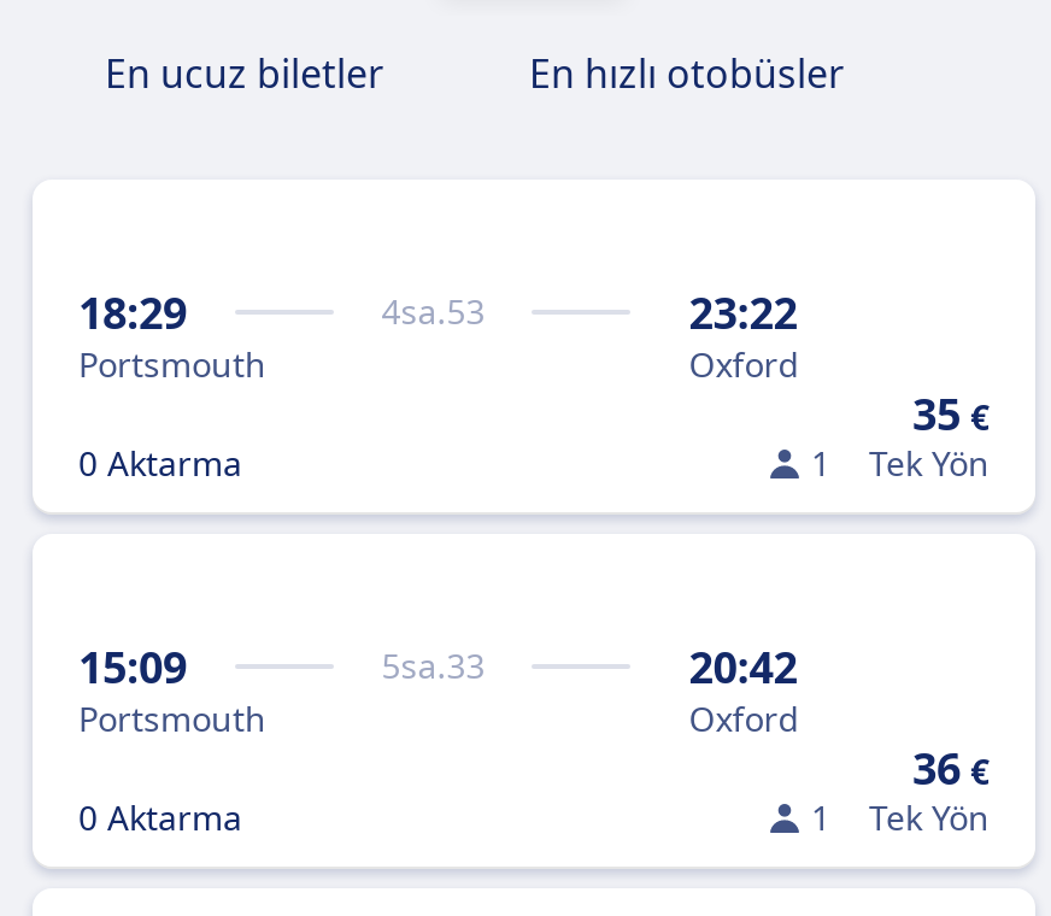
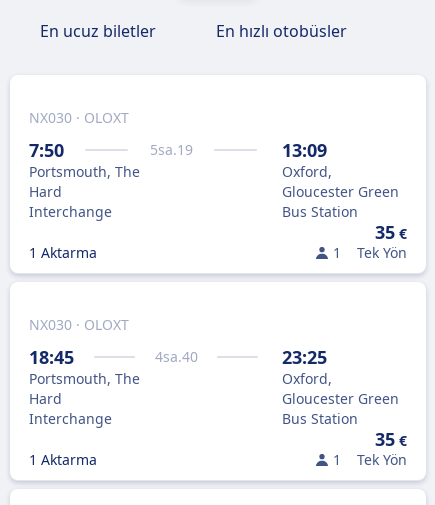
[78,283,485,387] 18:29 | 4sa.53 | Portsmouth -> [29,108,193,221] NX030 · OLOXT | 7:50 | 5sa.19 | Portsmouth, The | Hard | Interchange
[689,283,800,387] 23:22 | Oxford -> [282,138,399,221] 13:09 | Oxford, | Gloucester Green | Bus Station
[78,440,242,486] 0 Aktarma -> [29,243,97,262] 1 Aktarma
[78,638,485,741] 15:09 | 5sa.33 | Portsmouth -> [29,315,198,428] NX030 · OLOXT | 18:45 | 4sa.40 | Portsmouth, The | Hard | Interchange
[689,638,990,797] 20:42 | Oxford | 36 € -> [282,345,407,451] 23:25 | Oxford, | Gloucester Green | Bus Station | 35 €
[78,794,242,840] 0 Aktarma -> [29,450,97,469] 1 Aktarma

